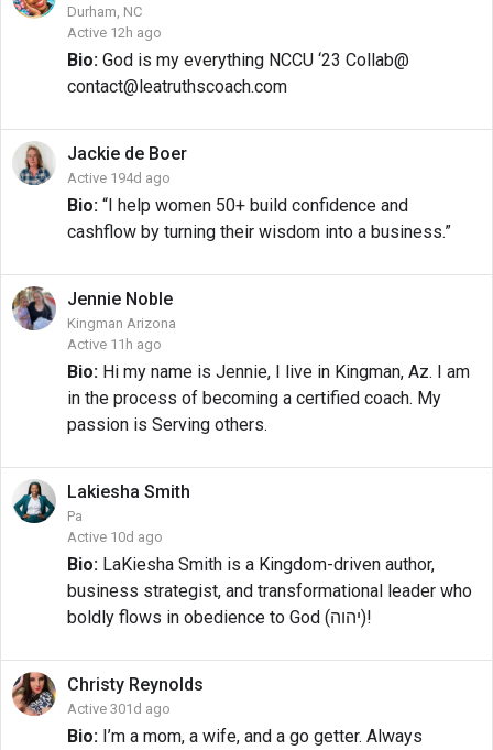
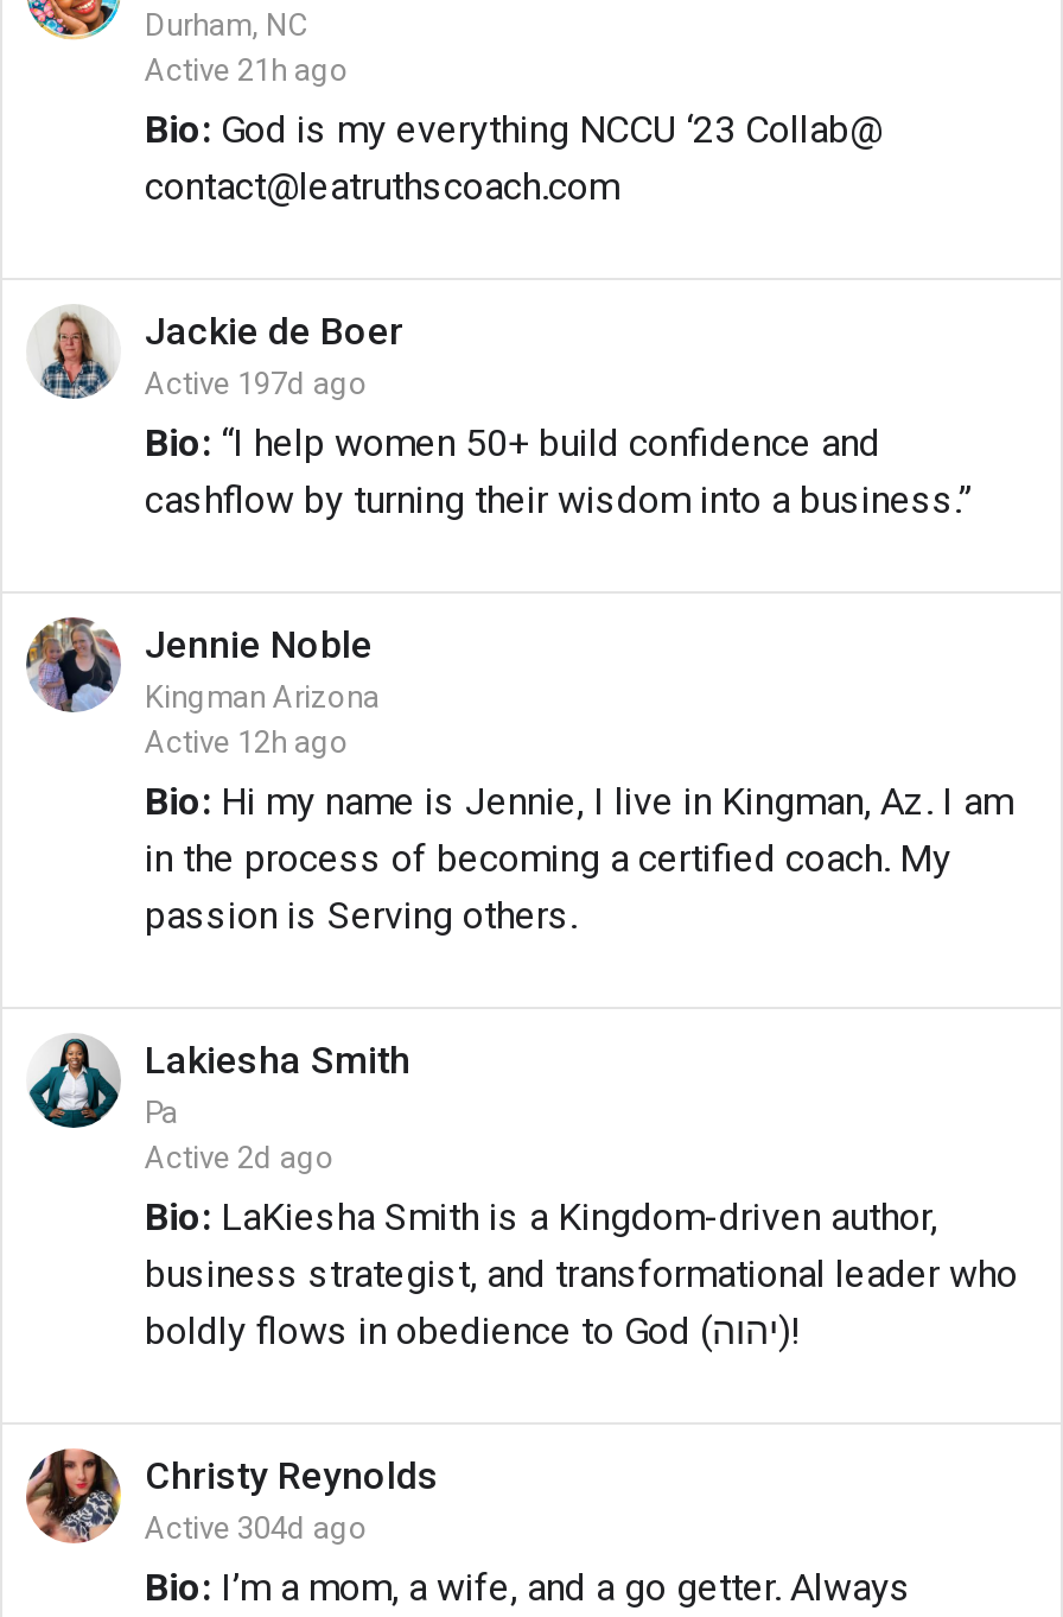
[67,24,162,41] Active 12h ago -> [145,52,349,88] Active 21h ago
[67,170,171,186] Active 194d ago -> [145,366,368,401] Active 197d ago
[67,336,162,352] Active 11h ago -> [145,724,349,760] Active 12h ago
[67,529,163,545] Active 10d ago -> [145,1140,335,1175] Active 2d ago
[67,700,171,717] Active 301d ago -> [145,1510,368,1546] Active 304d ago

